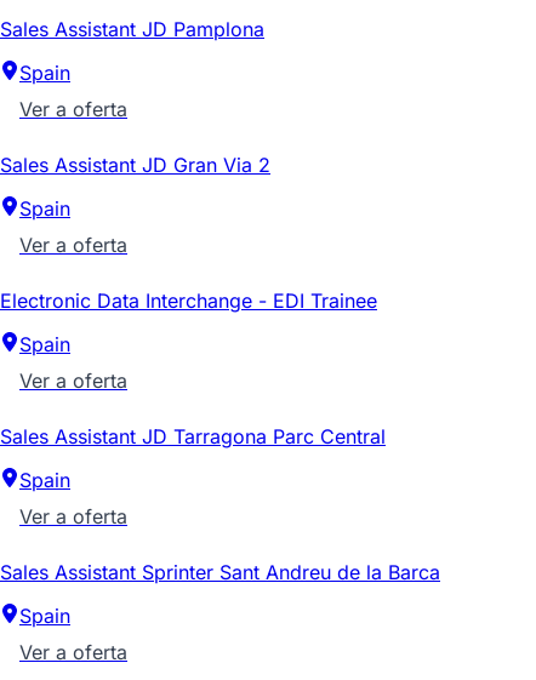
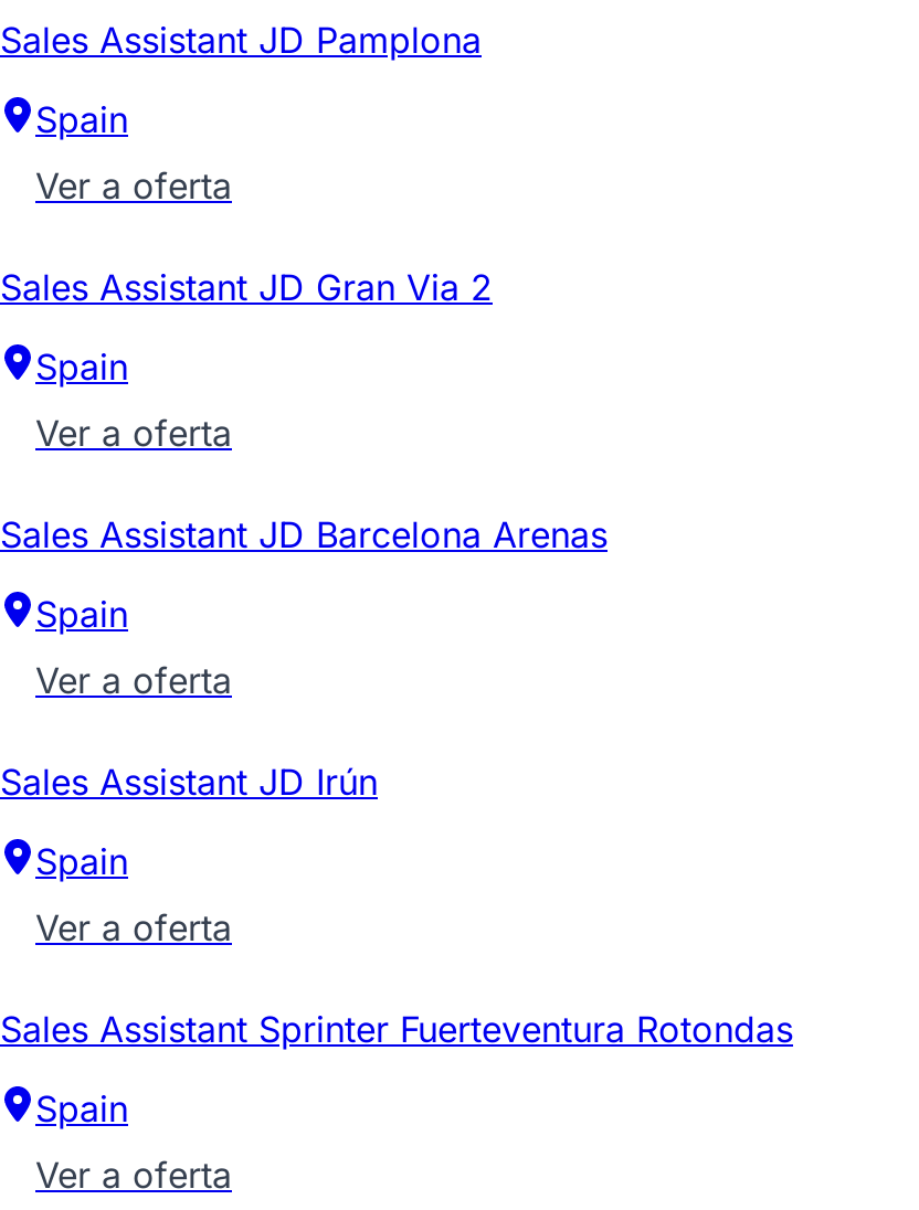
[0,289,377,313] Electronic Data Interchange - EDI Trainee -> [0,512,608,557] Sales Assistant JD Barcelona Arenas
[0,424,386,449] Sales Assistant JD Tarragona Parc Central -> [0,760,378,804] Sales Assistant JD Irún
[0,560,440,584] Sales Assistant Sprinter Sant Andreu de la Barca -> [0,1007,793,1051] Sales Assistant Sprinter Fuerteventura Rotondas

